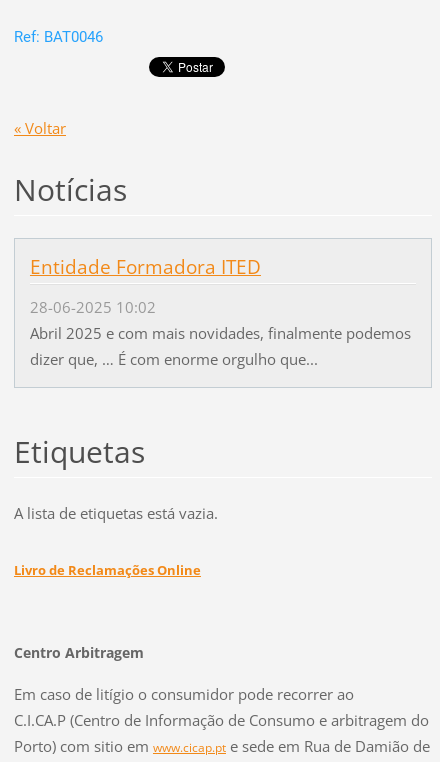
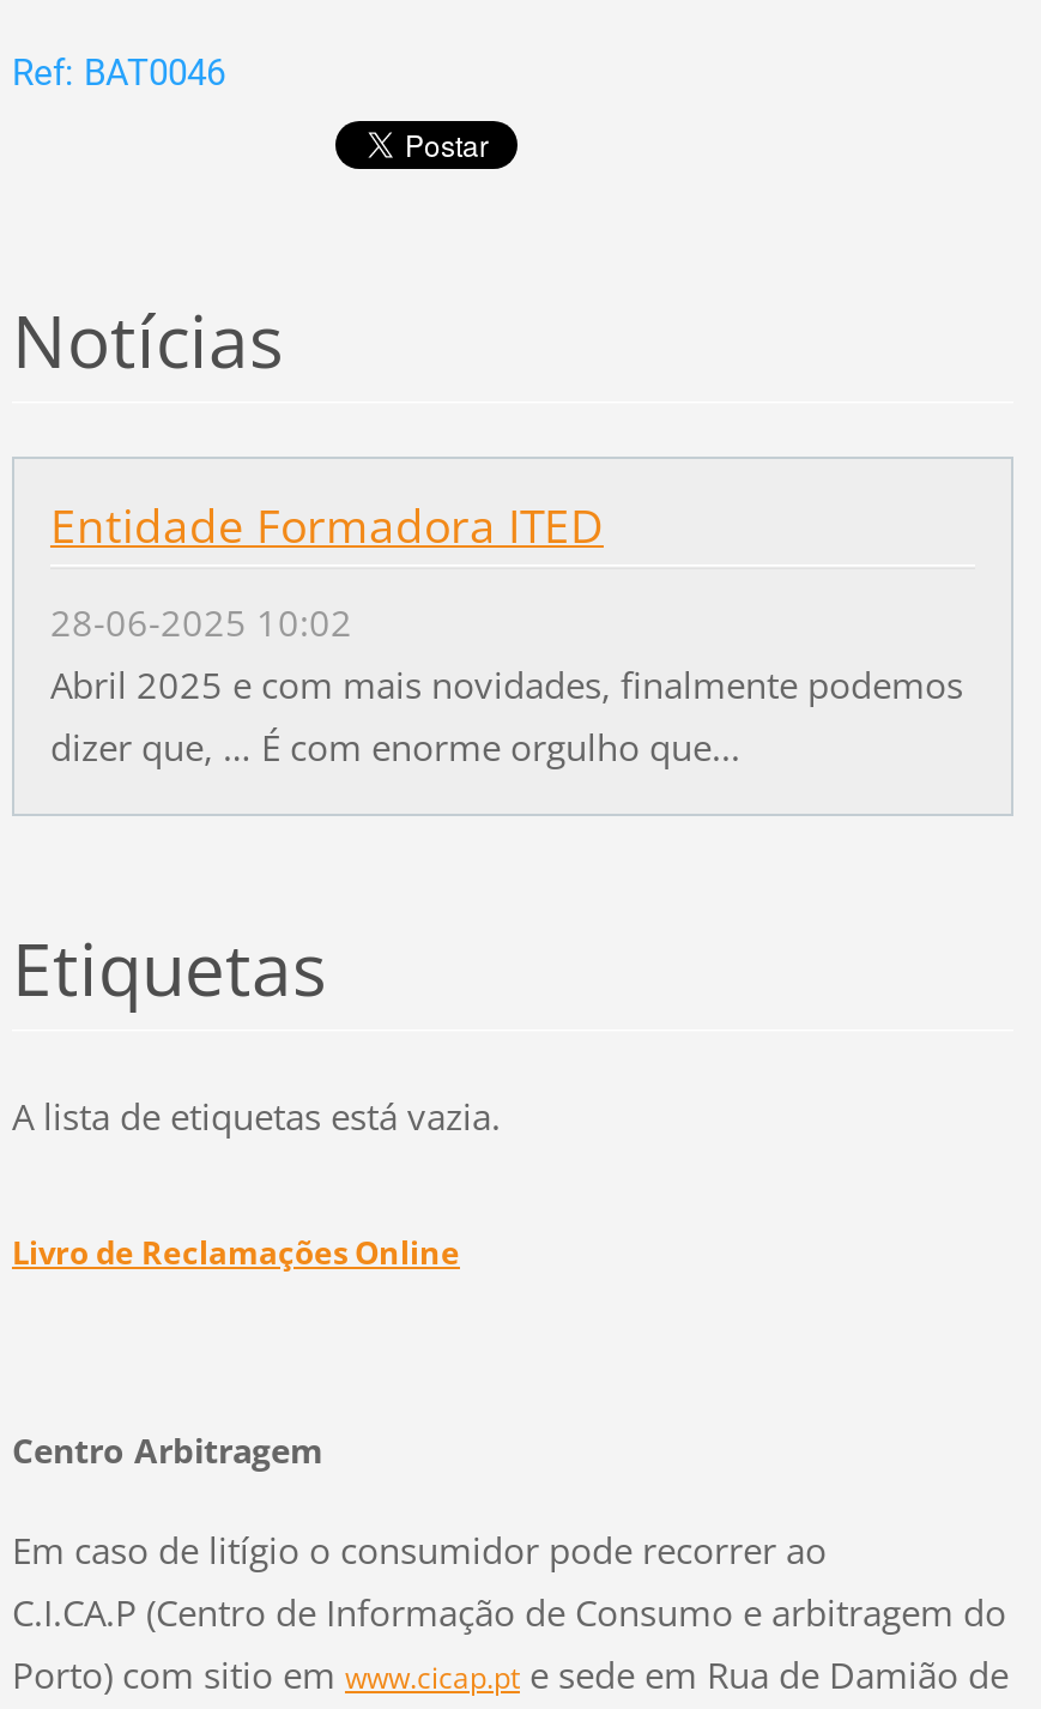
[14,118,66,138] « Voltar -> none

